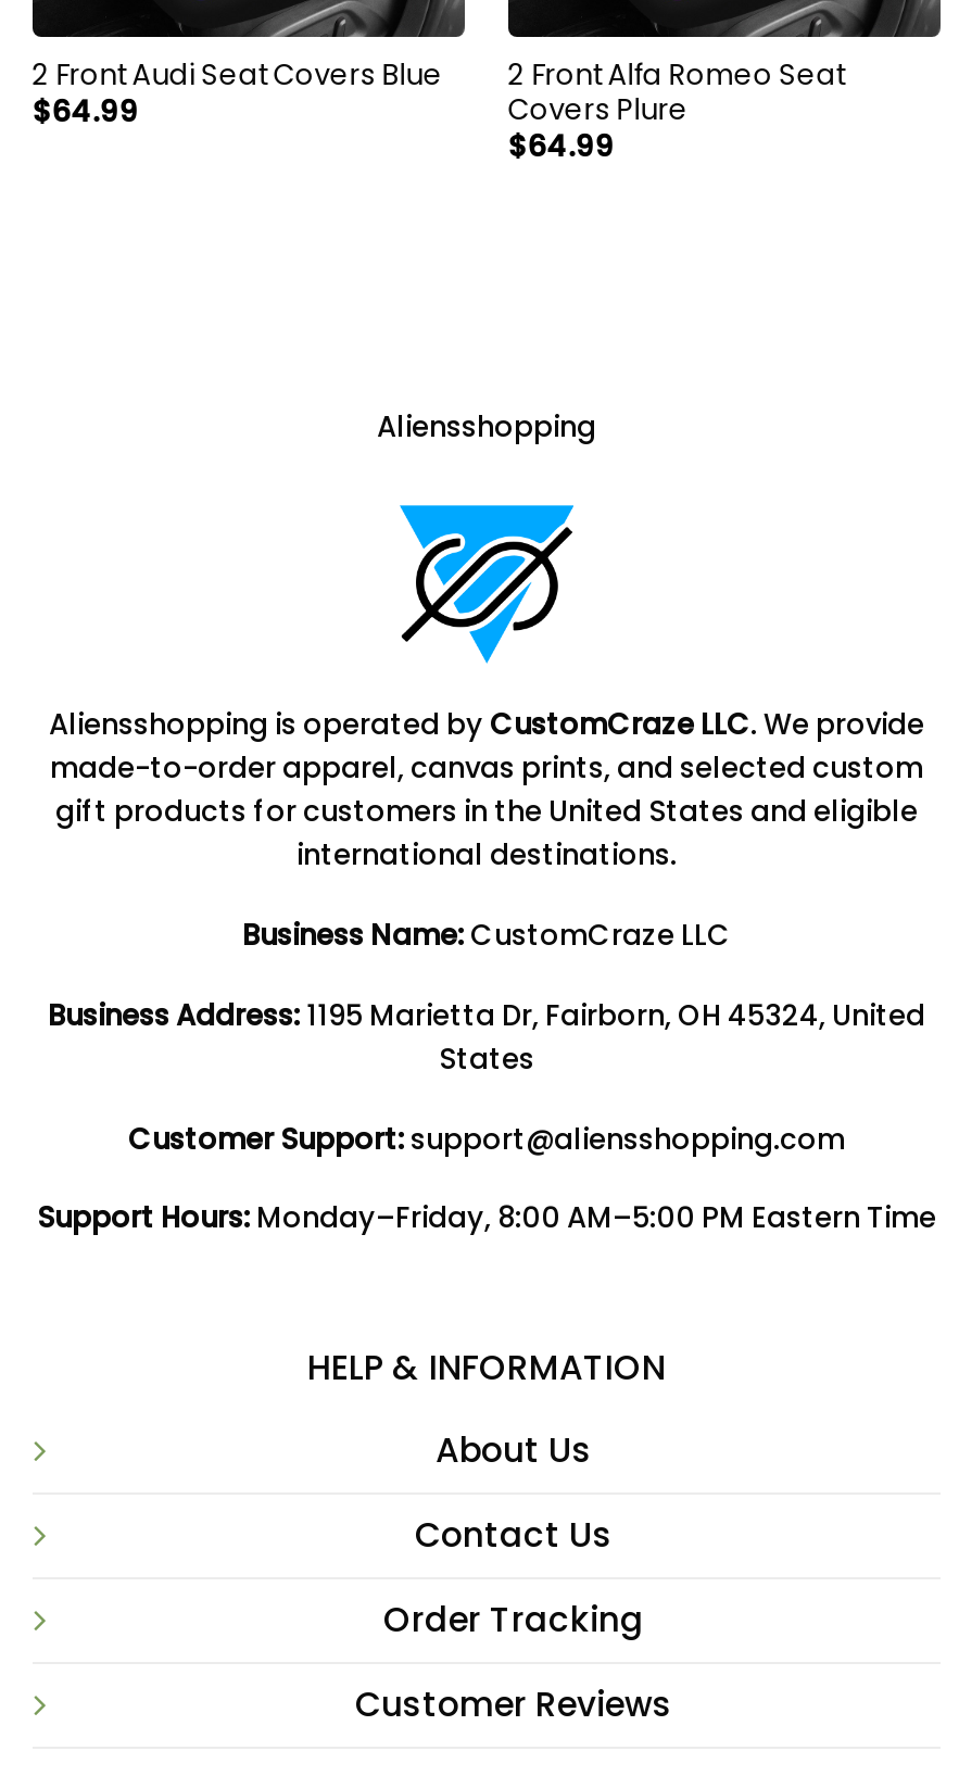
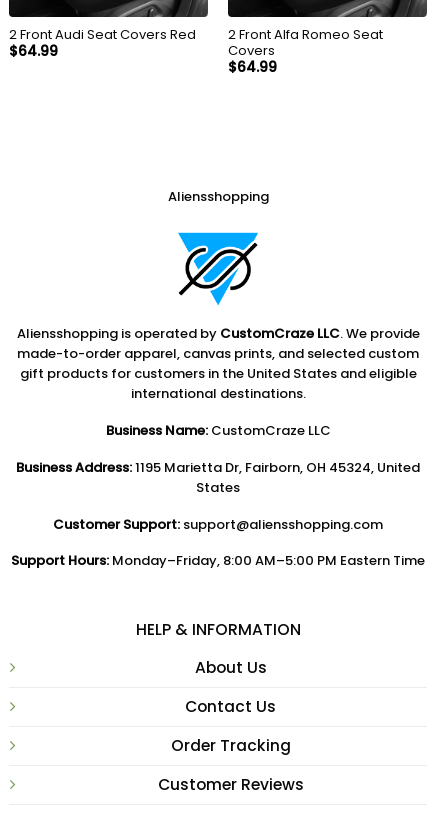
[32,55,443,96] 2 Front Audi Seat Covers Blue -> [9,25,196,44] 2 Front Audi Seat Covers Red
[508,90,688,131] Covers Plure -> [228,41,275,60] Covers

